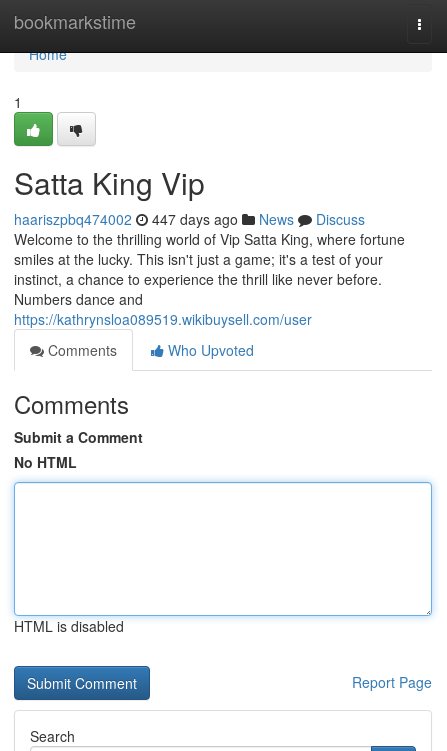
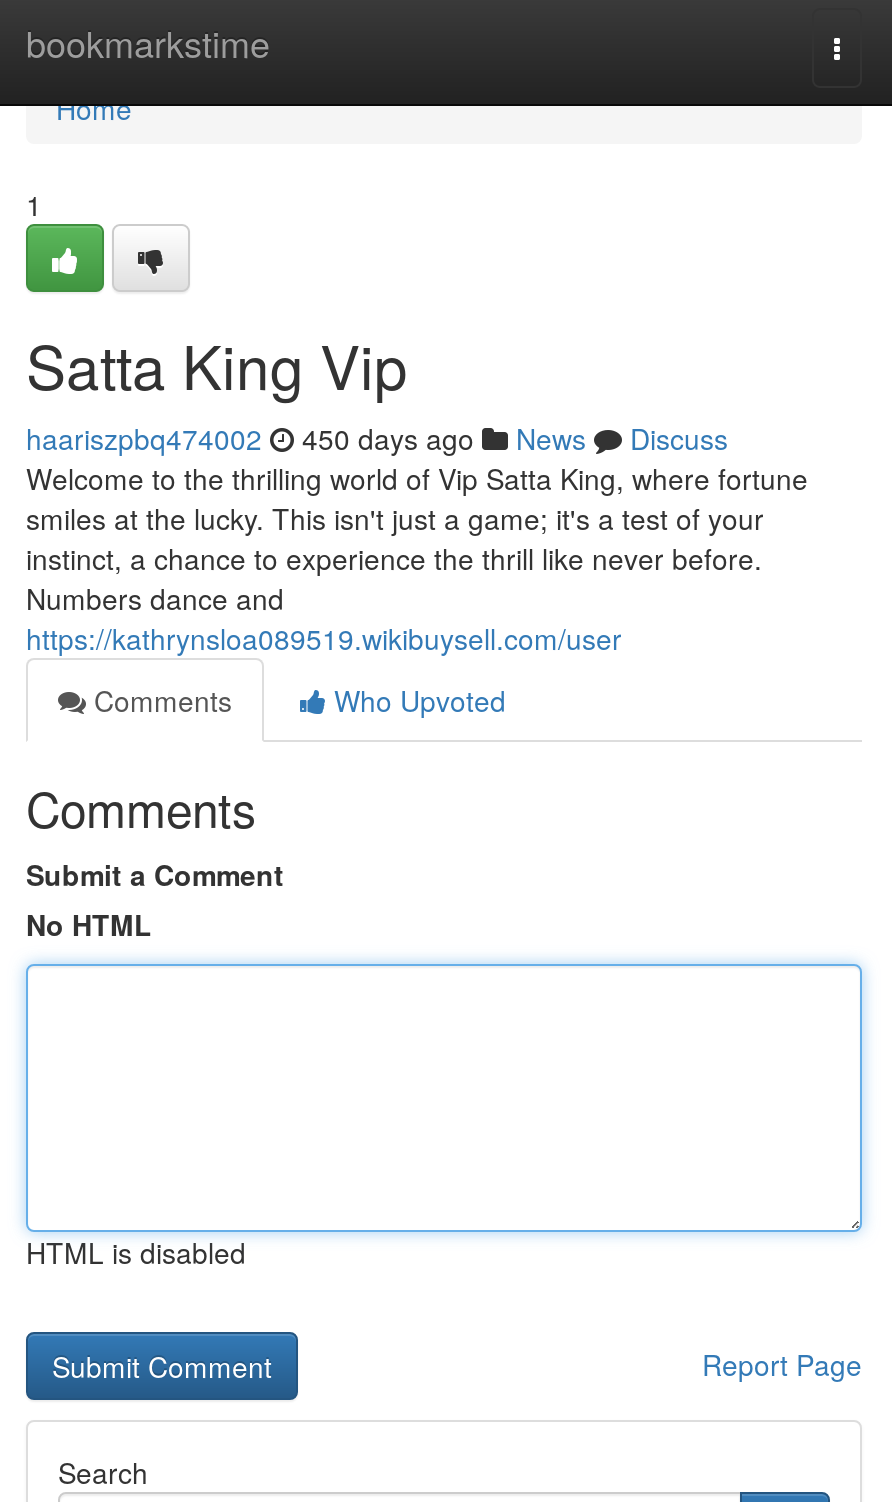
[14,209,365,229] haariszpbq474002 447 days ago News Discuss -> [26,418,728,458] haariszpbq474002 450 days ago News Discuss

